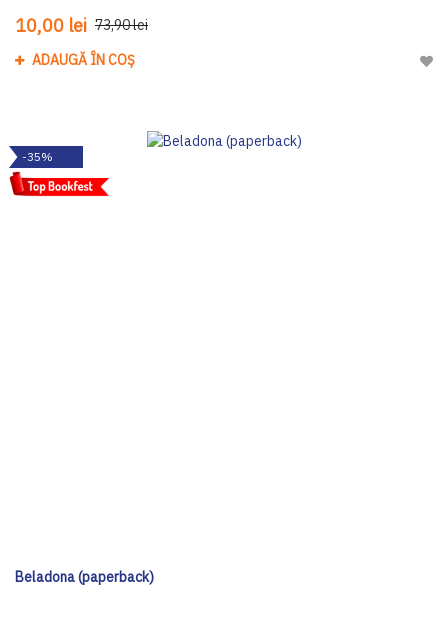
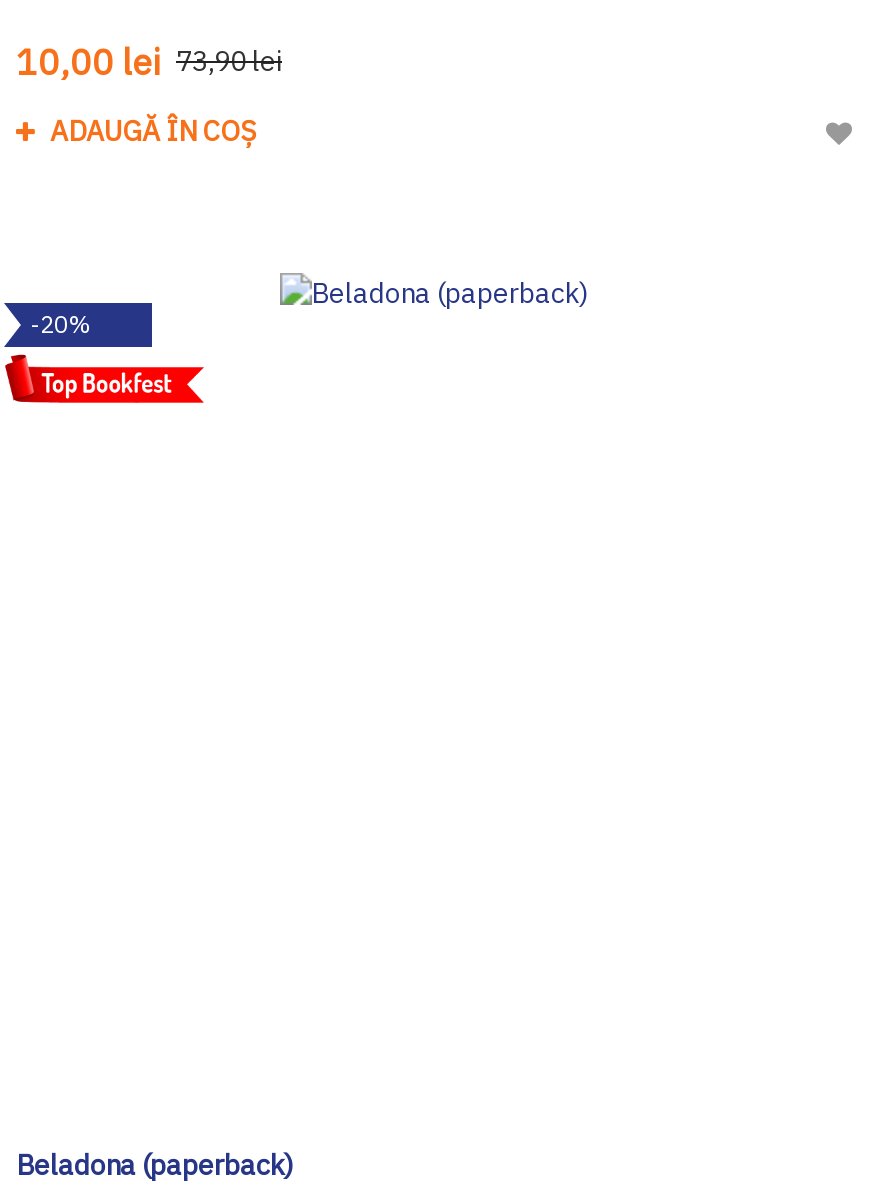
[22,149,53,164] -35% -> [30,308,92,338] -20%

